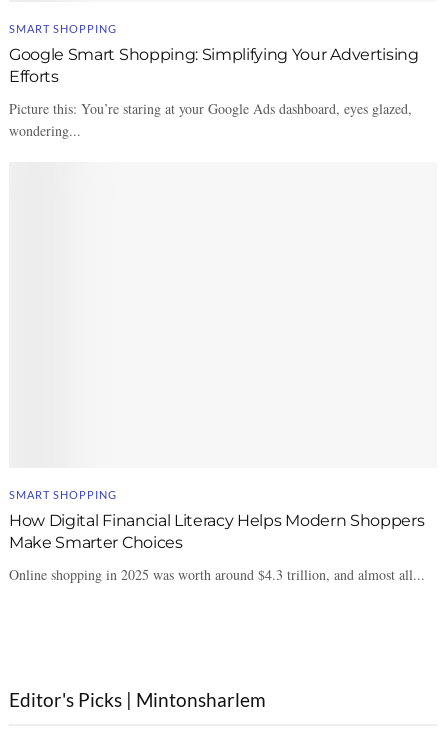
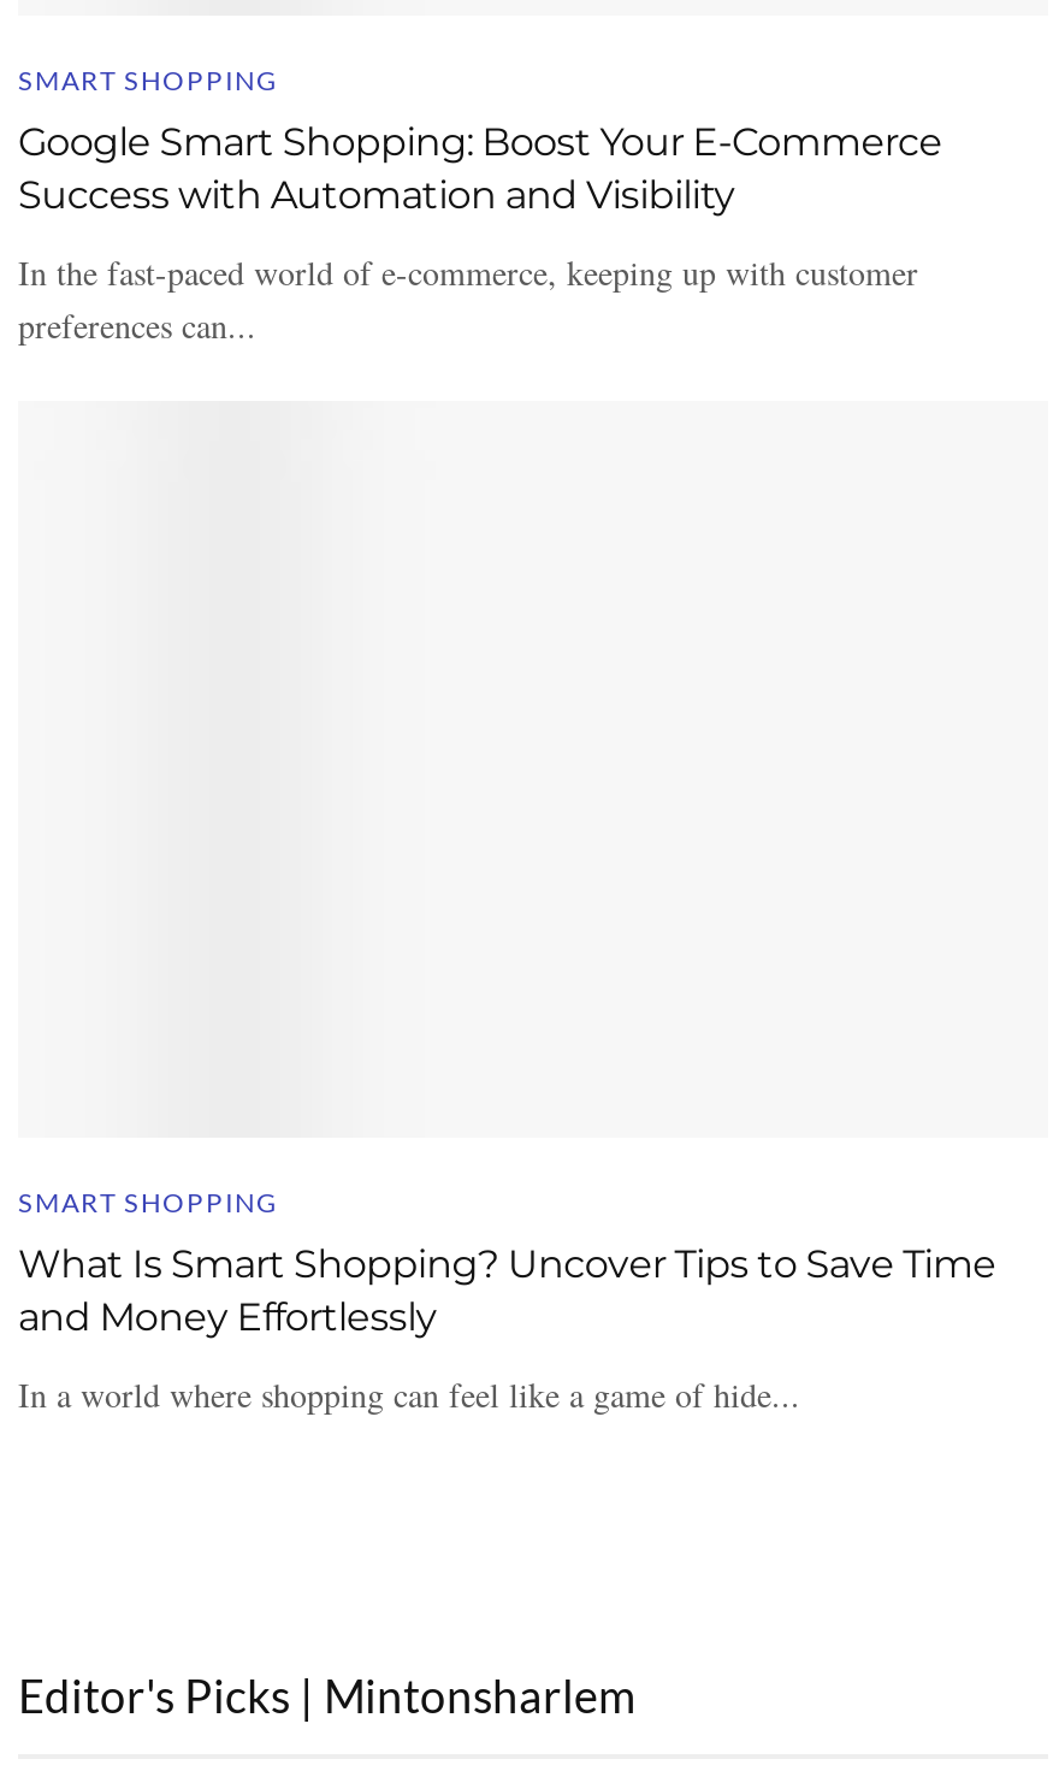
[9,45,419,86] Google Smart Shopping: Simplifying Your Advertising | Efforts -> [18,119,942,218] Google Smart Shopping: Boost Your E-Commerce | Success with Automation and Visibility
[9,99,412,140] Picture this: You’re staring at your Google Ads dashboard, eyes glazed, | wondering... -> [18,249,918,348] In the fast-paced world of e-commerce, keeping up with customer | preferences can...
[9,511,424,552] How Digital Financial Literacy Helps Modern Shoppers | Make Smarter Choices -> [18,1241,996,1340] What Is Smart Shopping? Uncover Tips to Save Time | and Money Effortlessly
[9,565,425,584] Online shopping in 2025 was worth around $4.3 trillion, and almost all... -> [18,1371,800,1417] In a world where shopping can feel like a game of hide...

